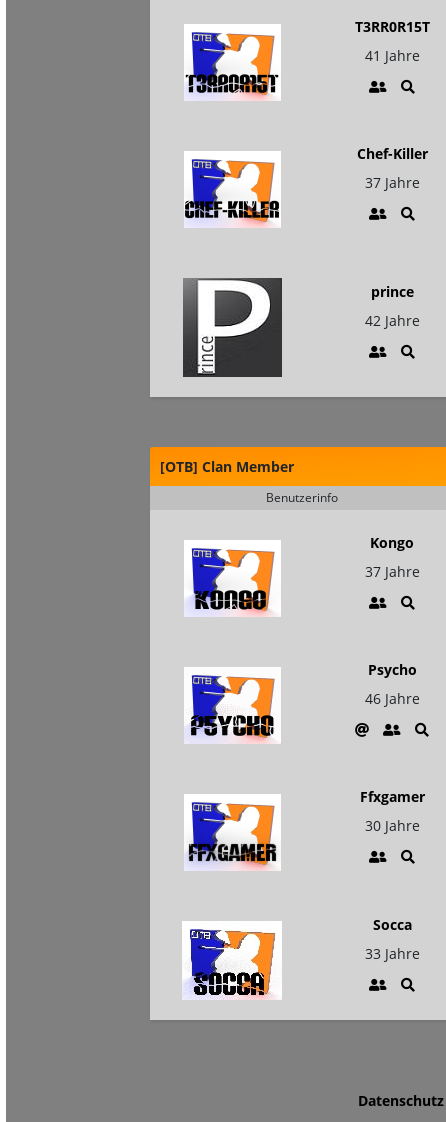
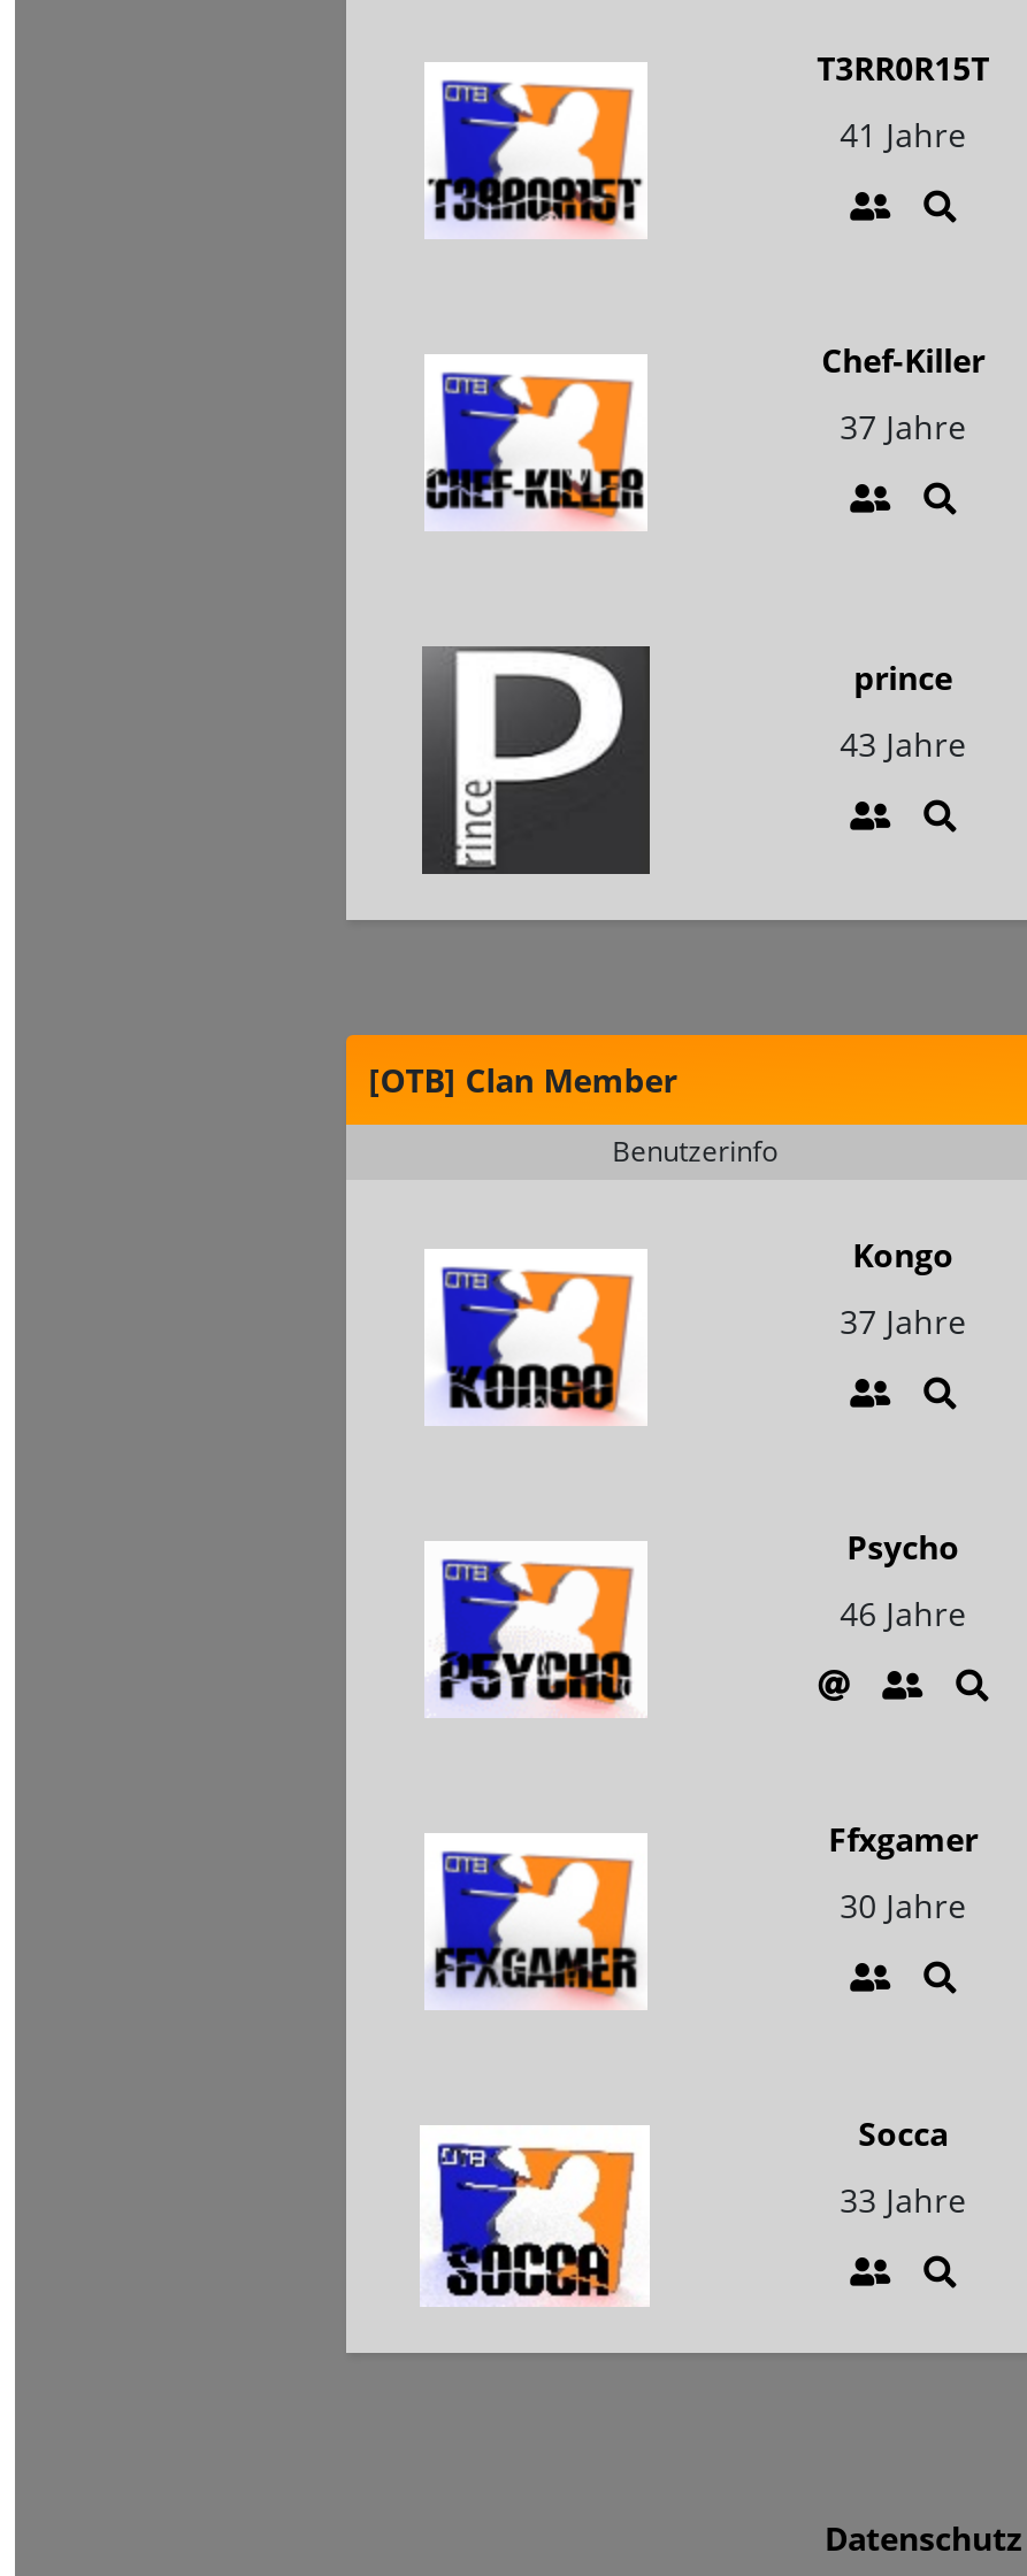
[365,310,420,329] 42 Jahre -> [840,721,966,765] 43 Jahre

